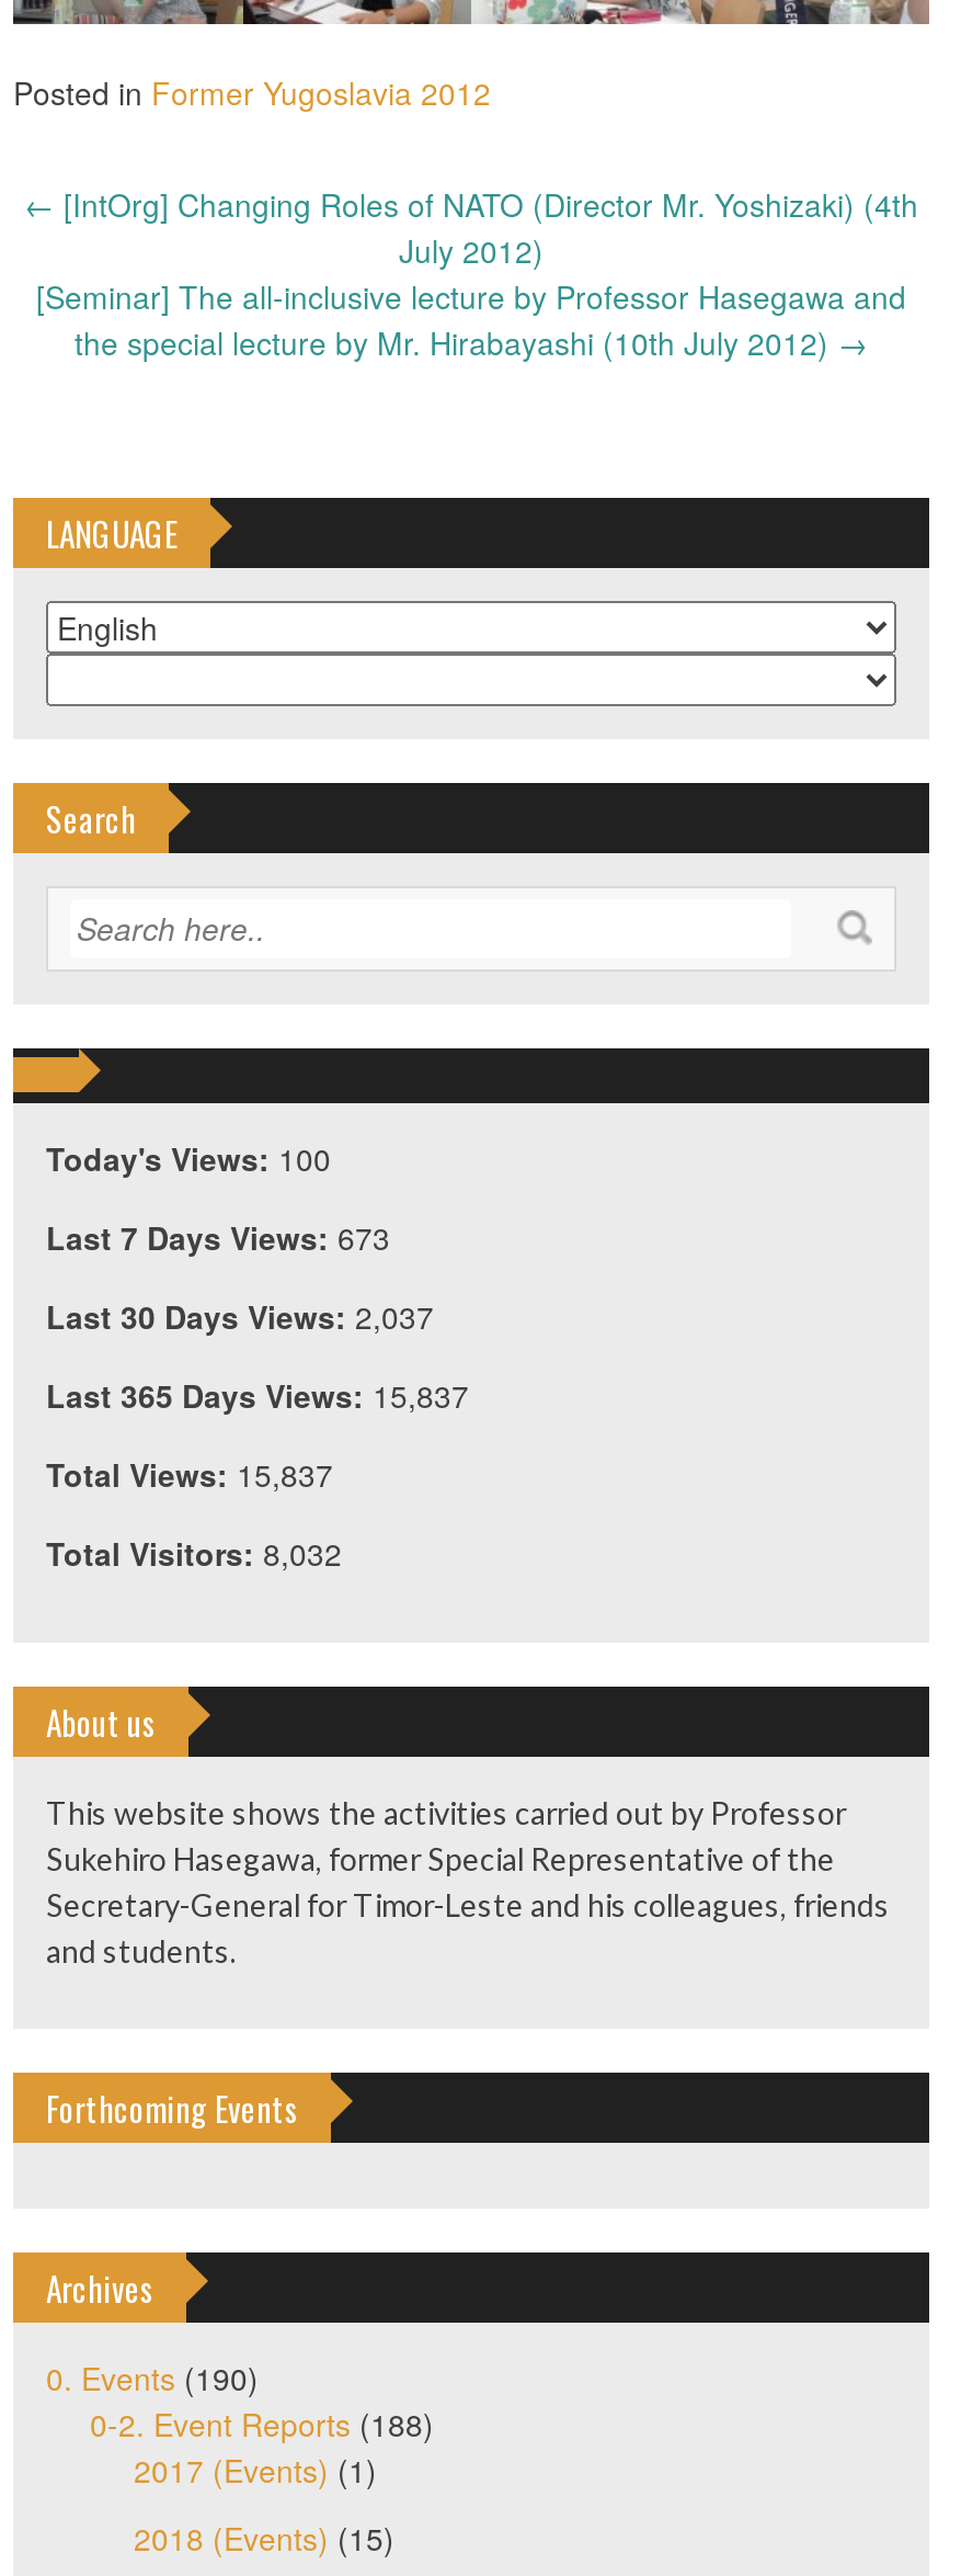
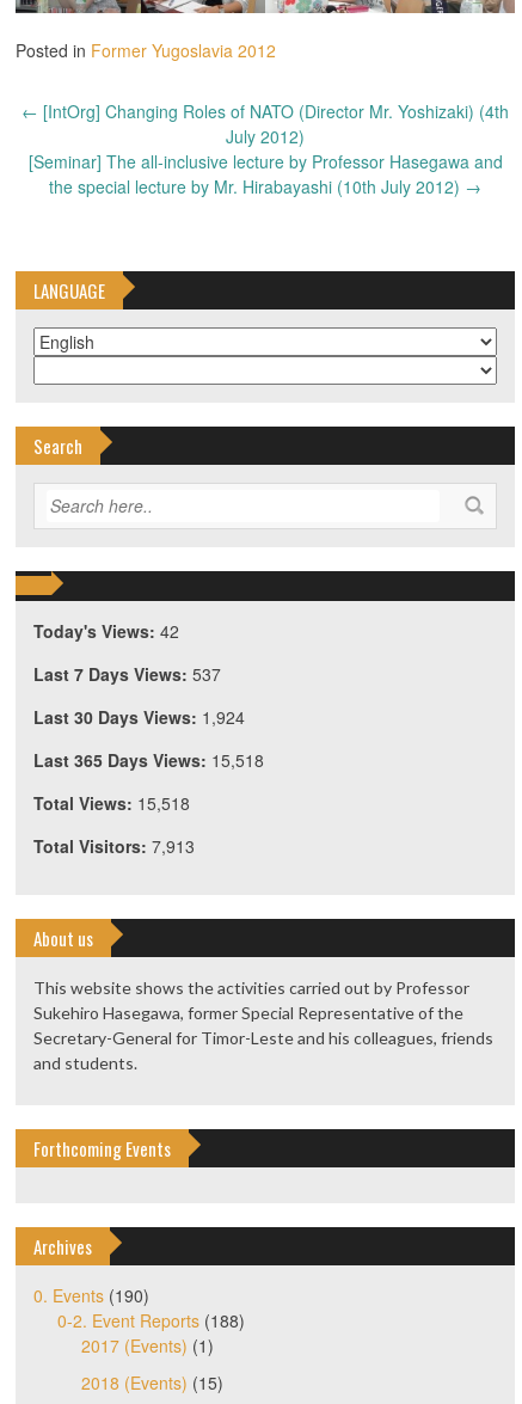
[46,1137,331,1181] Today's Views: 100 -> [33,619,179,643] Today's Views: 42
[46,1216,390,1260] Last 7 Days Views: 673 -> [33,662,221,686] Last 7 Days Views: 537
[46,1295,434,1339] Last 30 Days Views: 2,037 -> [33,705,245,729] Last 30 Days Views: 1,924
[46,1374,469,1418] Last 365 Days Views: 15,837 -> [33,748,264,772] Last 365 Days Views: 15,518
[46,1453,333,1497] Total Views: 15,837 -> [33,791,190,815] Total Views: 15,518
[46,1532,342,1576] Total Visitors: 8,032 -> [33,835,195,858] Total Visitors: 7,913

